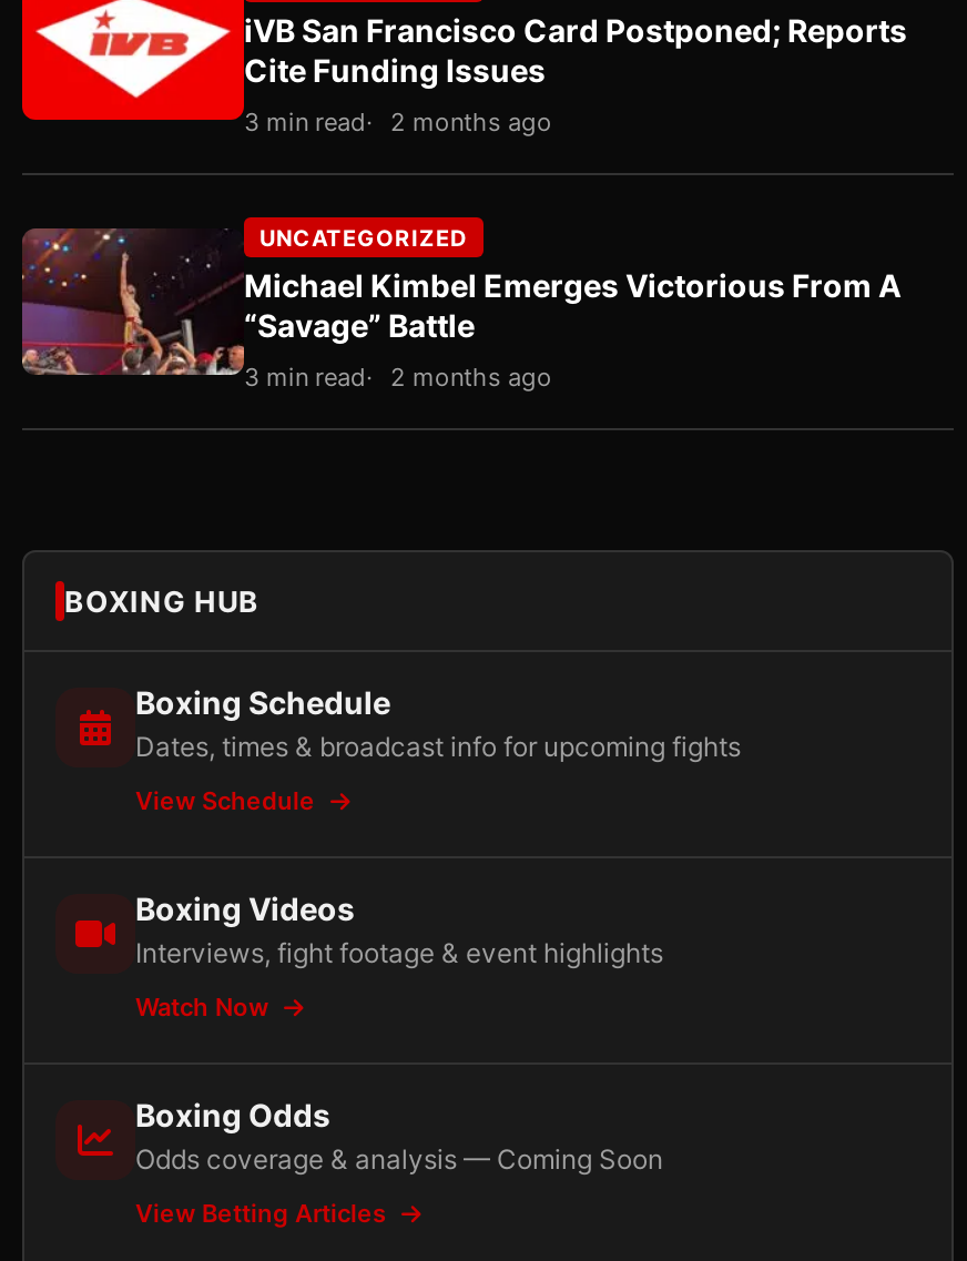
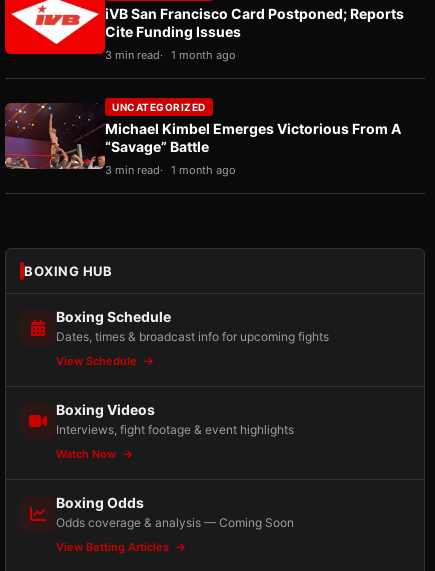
[244,106,552,138] 3 min read 2 months ago -> [105,48,236,62] 3 min read 1 month ago
[244,362,552,393] 3 min read 2 months ago -> [105,163,236,177] 3 min read 1 month ago

